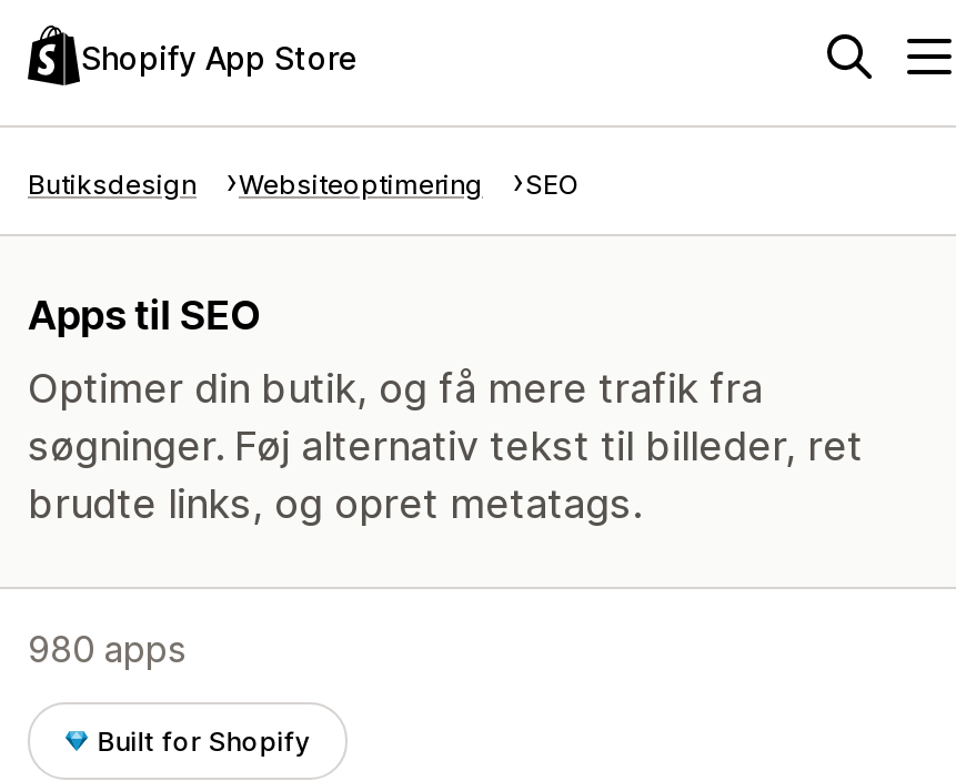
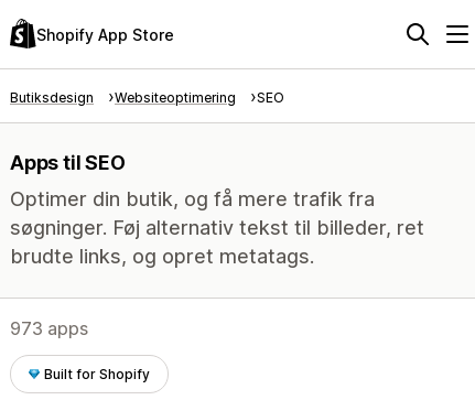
[28,627,185,671] 980 apps -> [10,317,88,339] 973 apps

